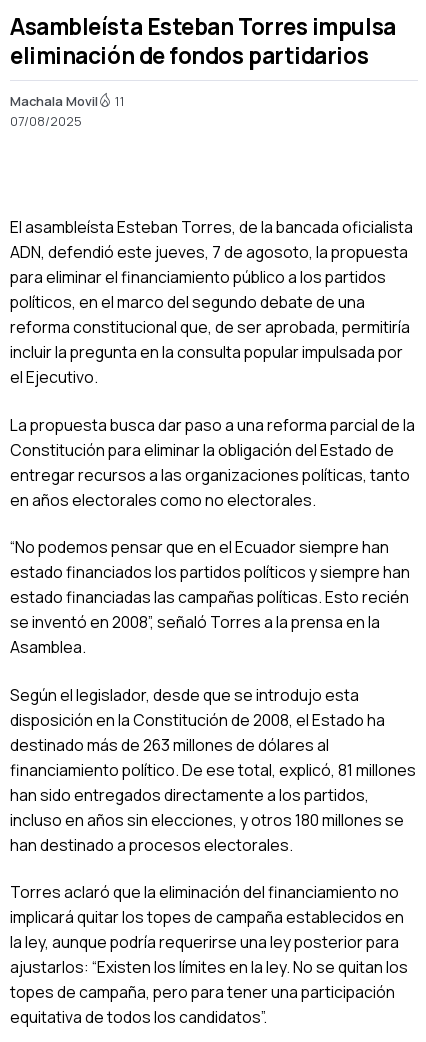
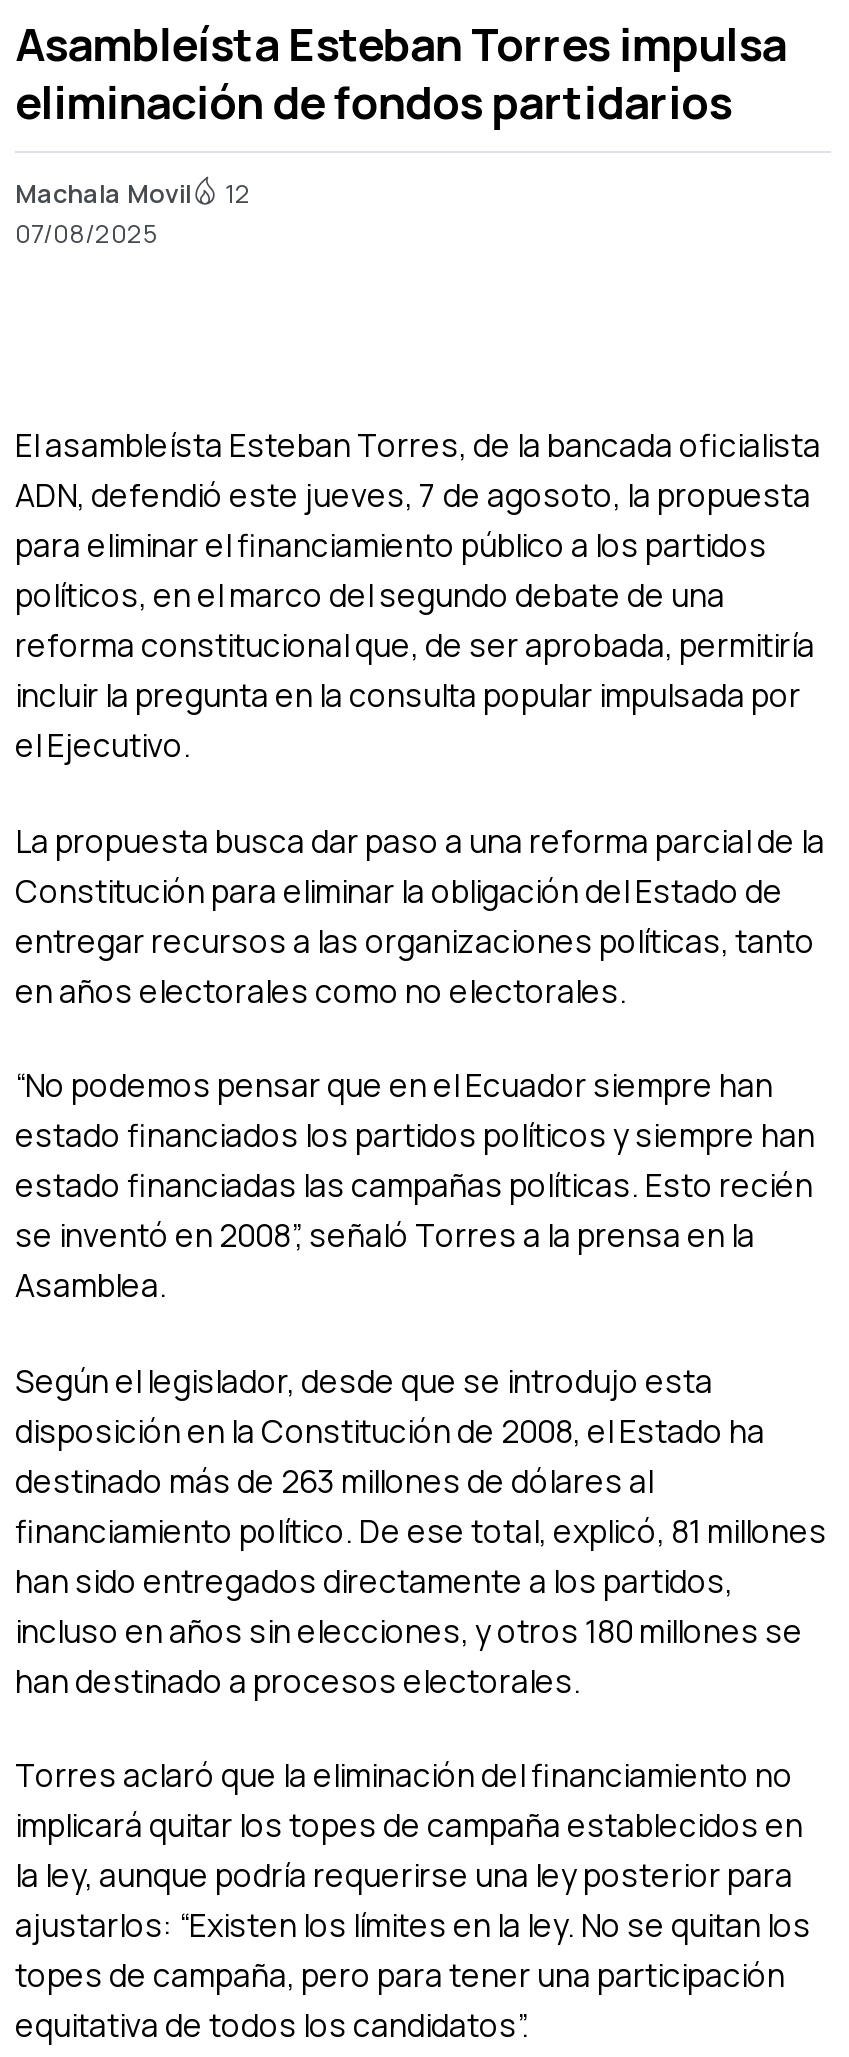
[10,92,125,110] Machala Movil 11 -> [15,175,251,211] Machala Movil 12

